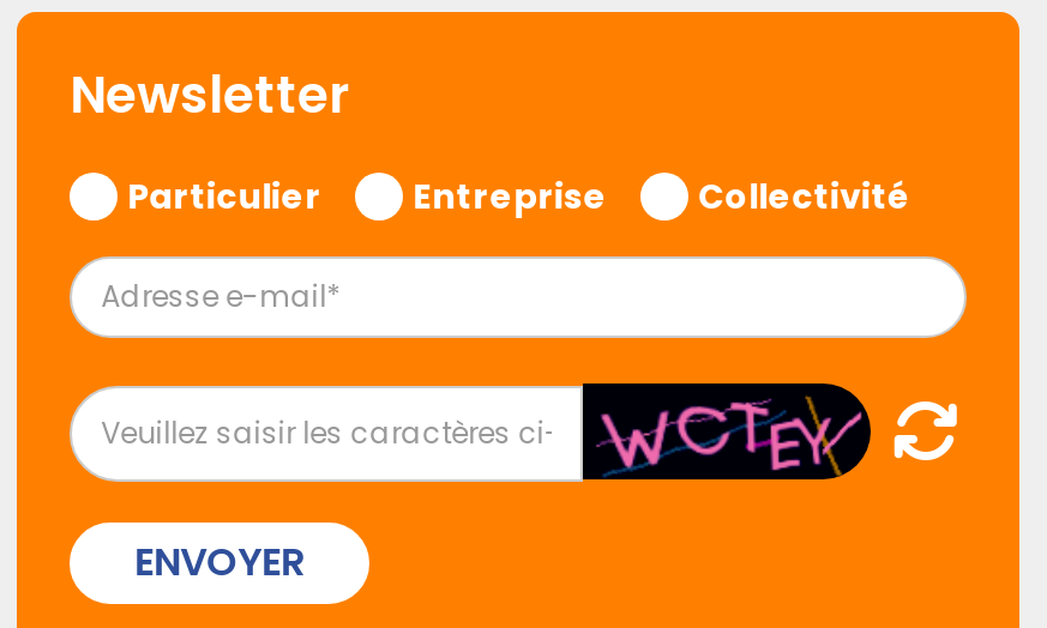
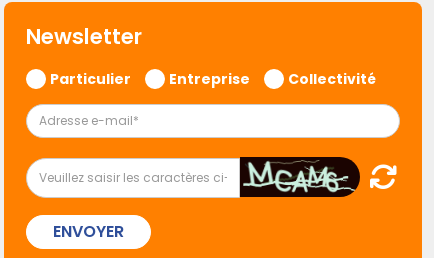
[588,388,864,477] [image] -> [241,159,356,196] [image]

